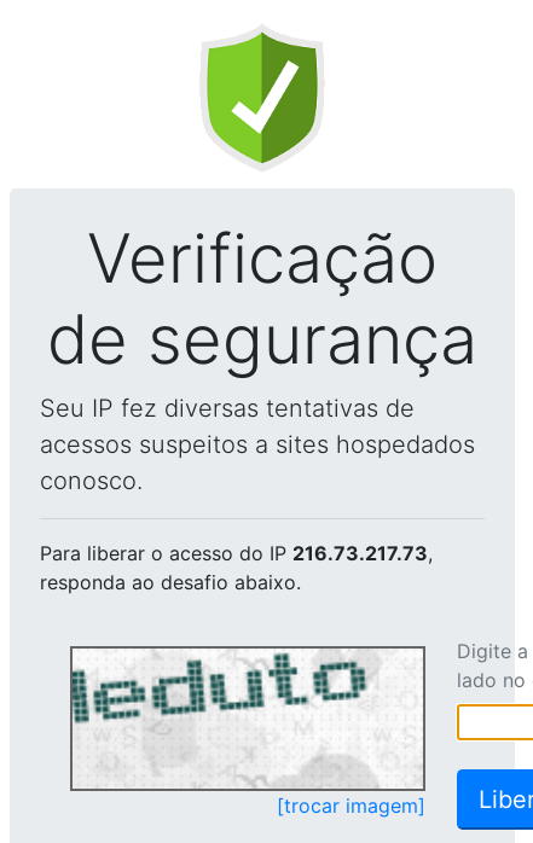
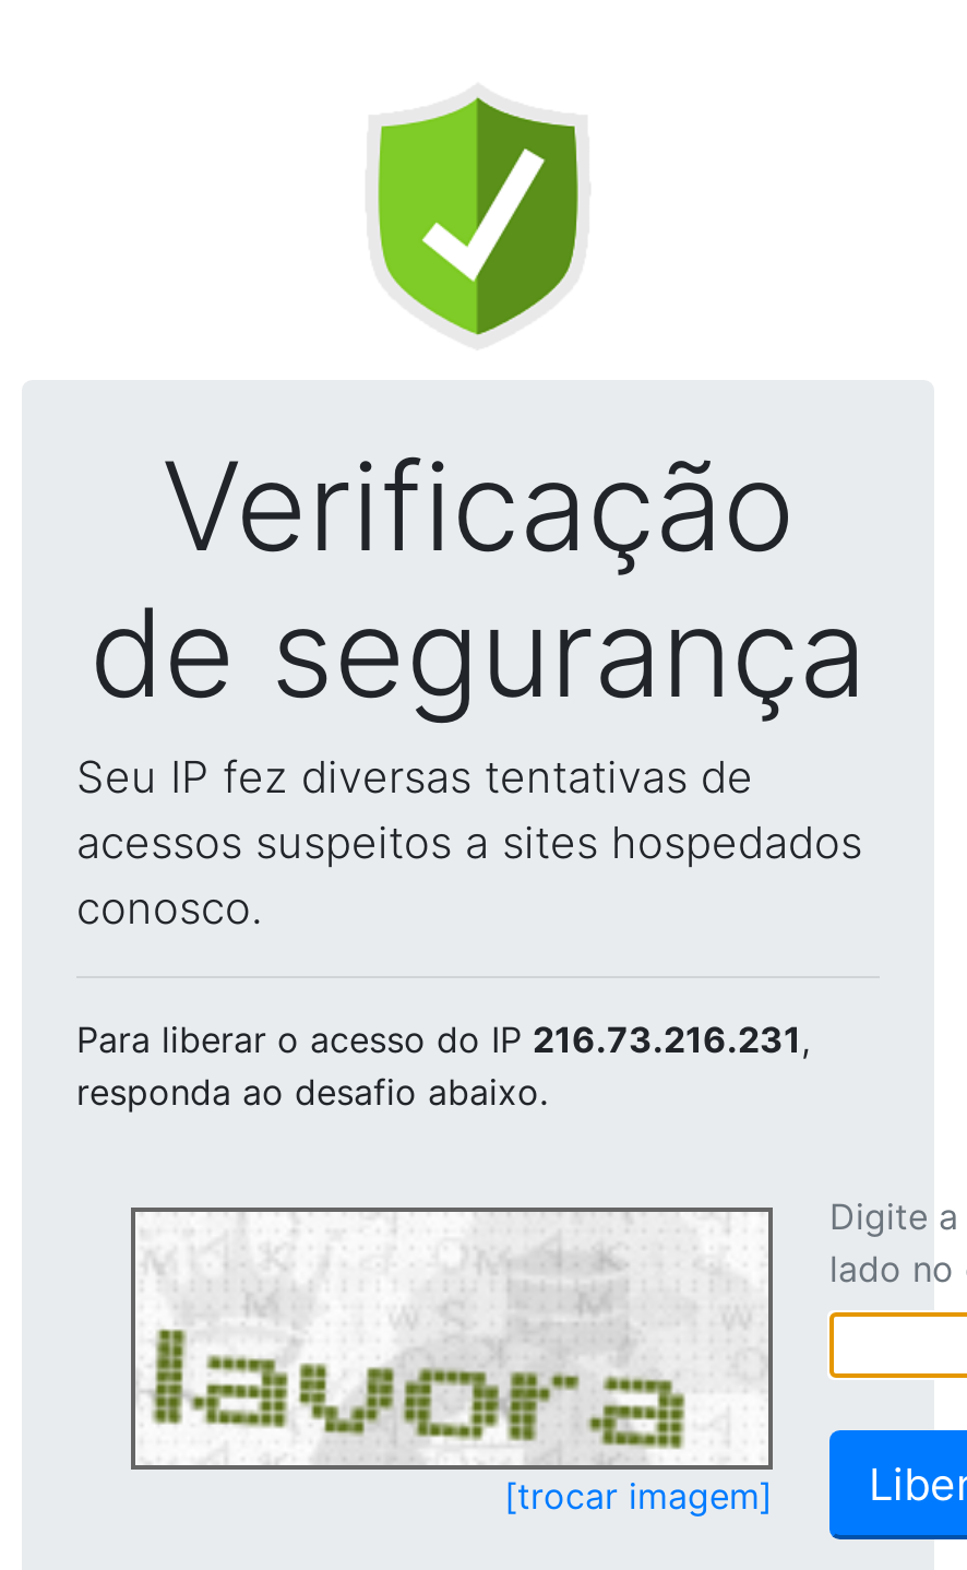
[40,541,433,565] Para liberar o acesso do IP 216.73.217.73, -> [76,1018,810,1061] Para liberar o acesso do IP 216.73.216.231,
[71,652,378,785] [image] -> [135,1221,685,1461] [image]

